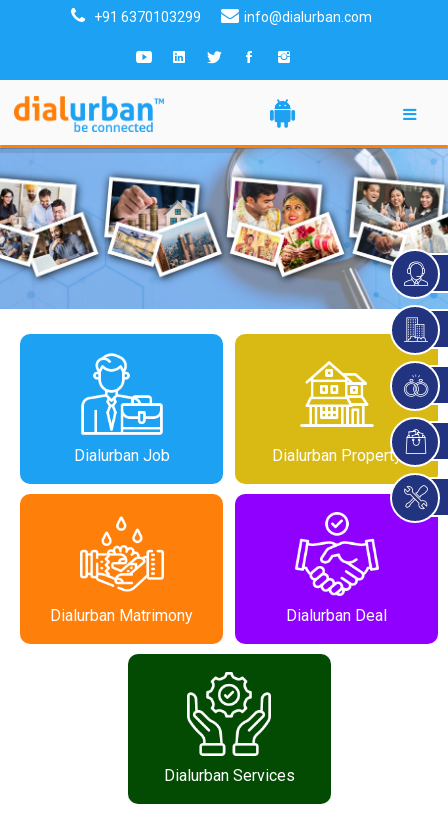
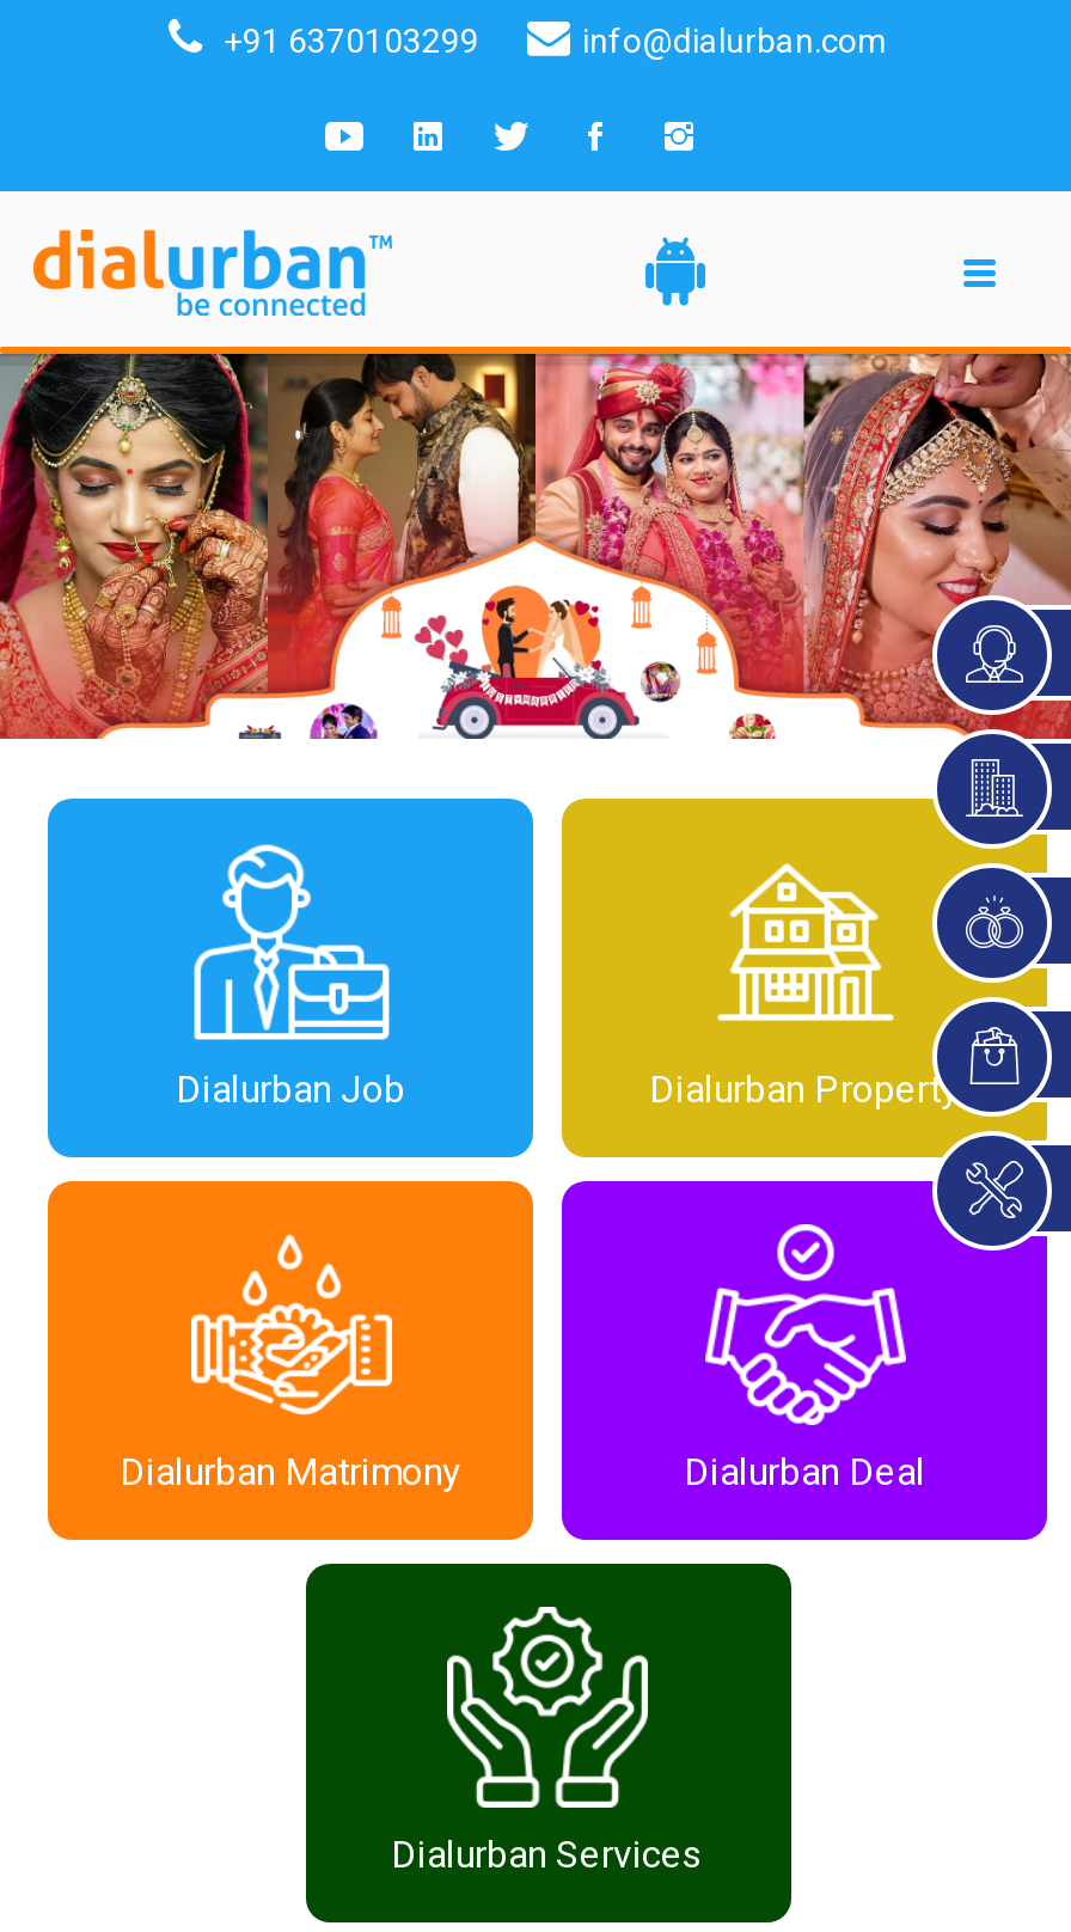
[3,147,445,310] [image] -> [7,351,1064,741] [image]

